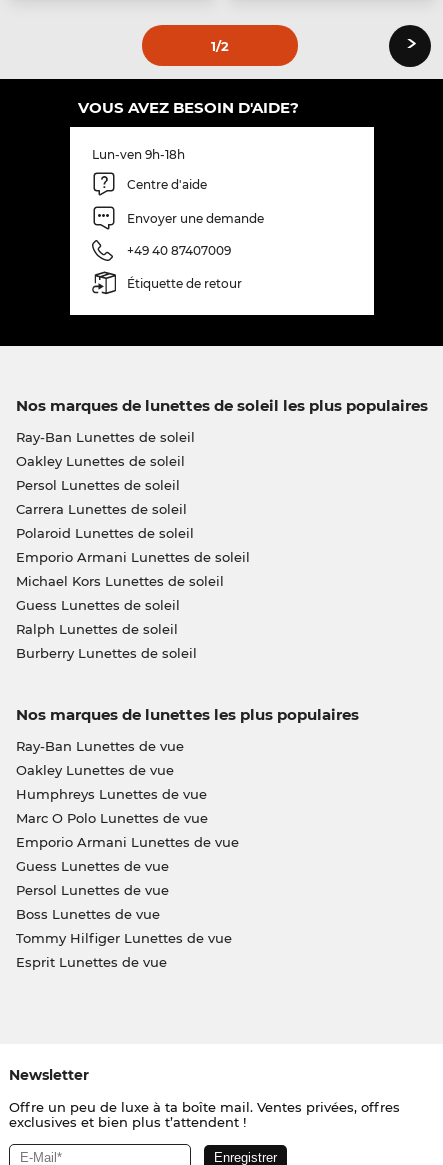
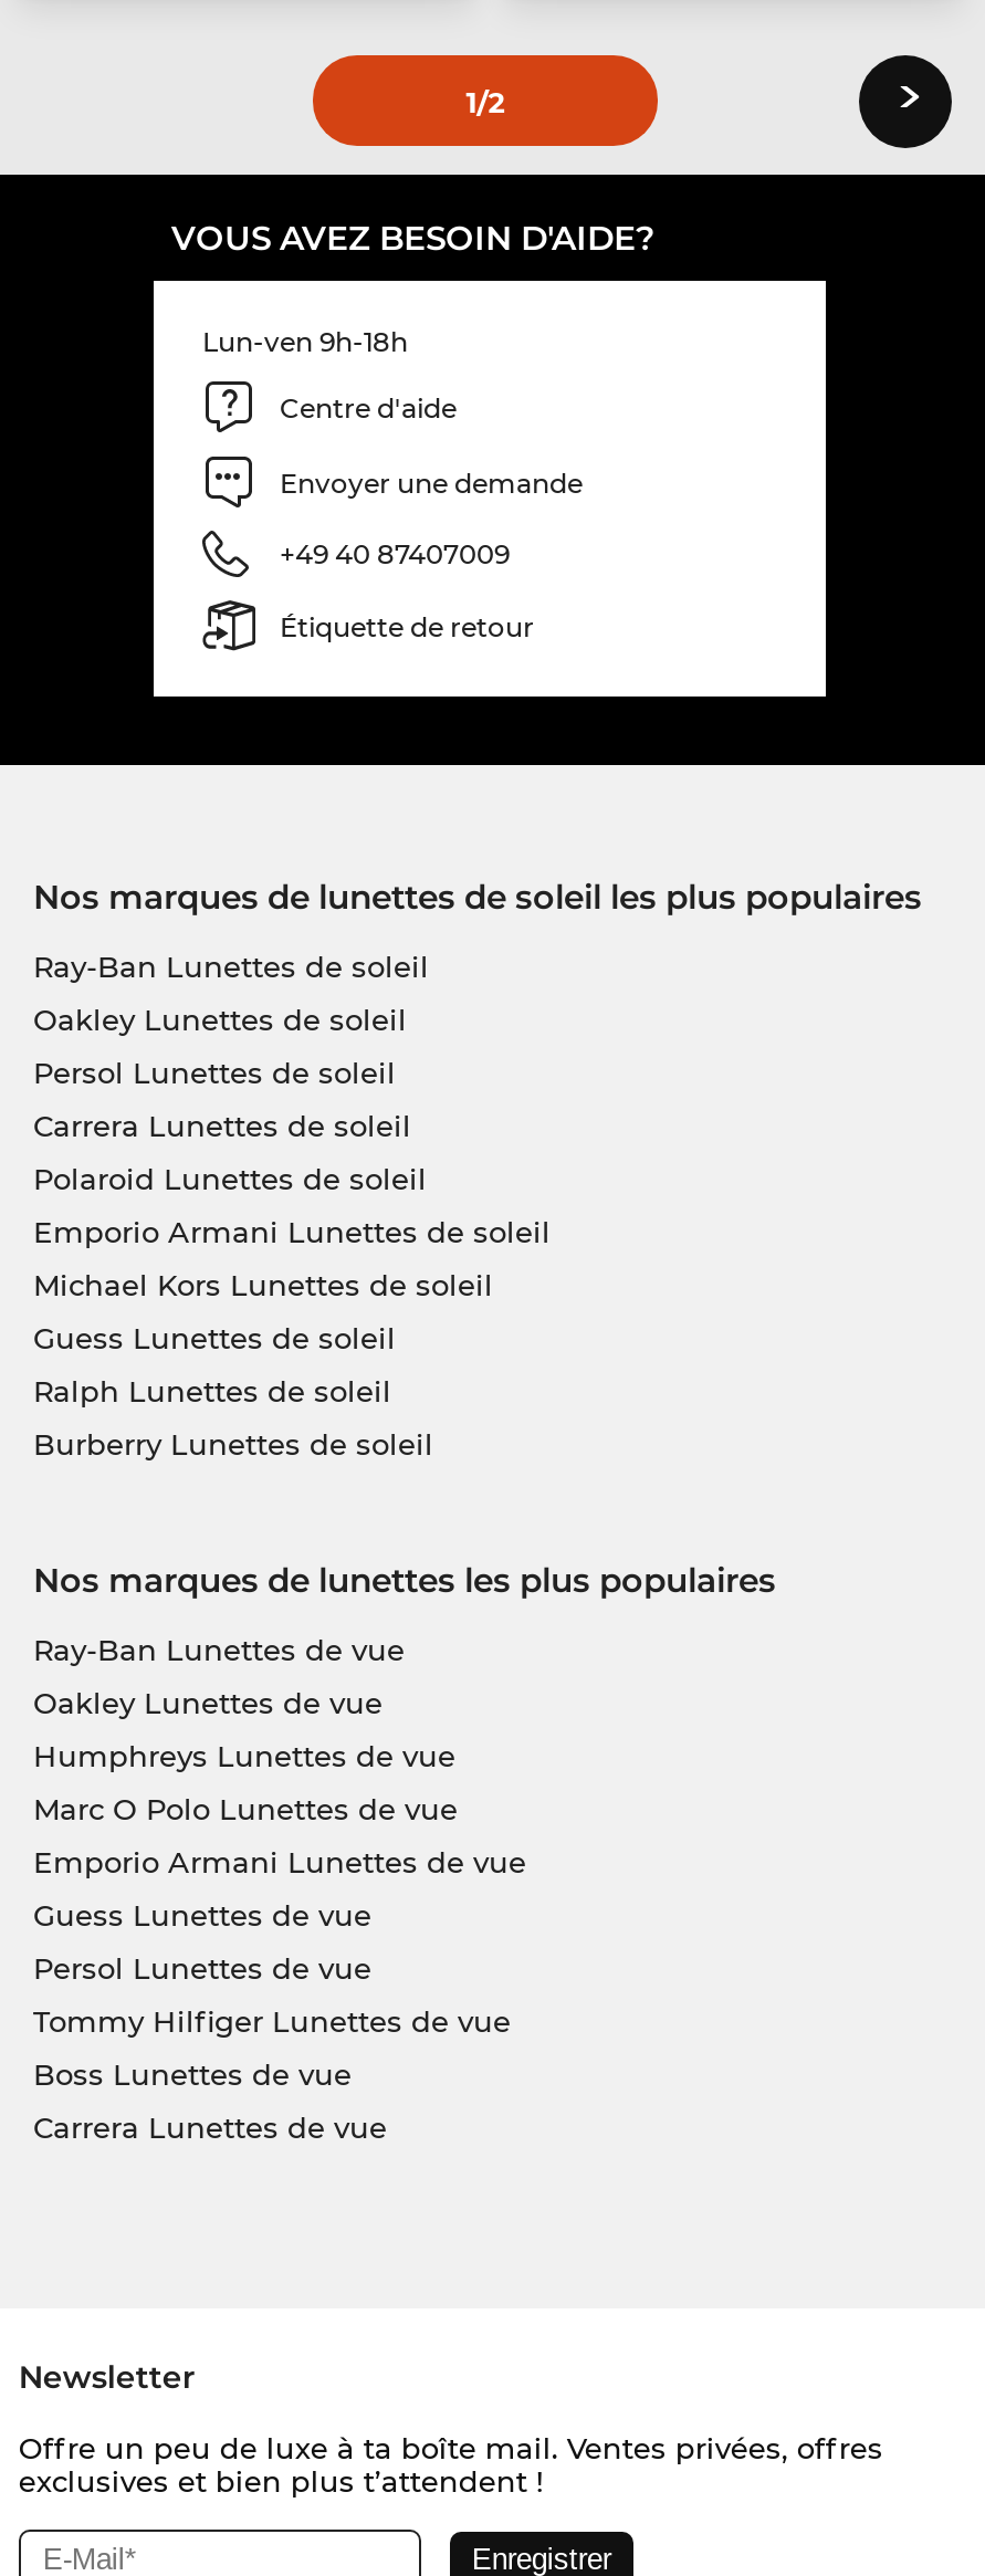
moved [15,906,159,922] -> [33,2057,352,2092]: Boss Lunettes de vue
moved [15,930,231,946] -> [33,2004,511,2039]: Tommy Hilfiger Lunettes de vue
[15,954,166,970] Esprit Lunettes de vue -> [33,2110,387,2145] Carrera Lunettes de vue

